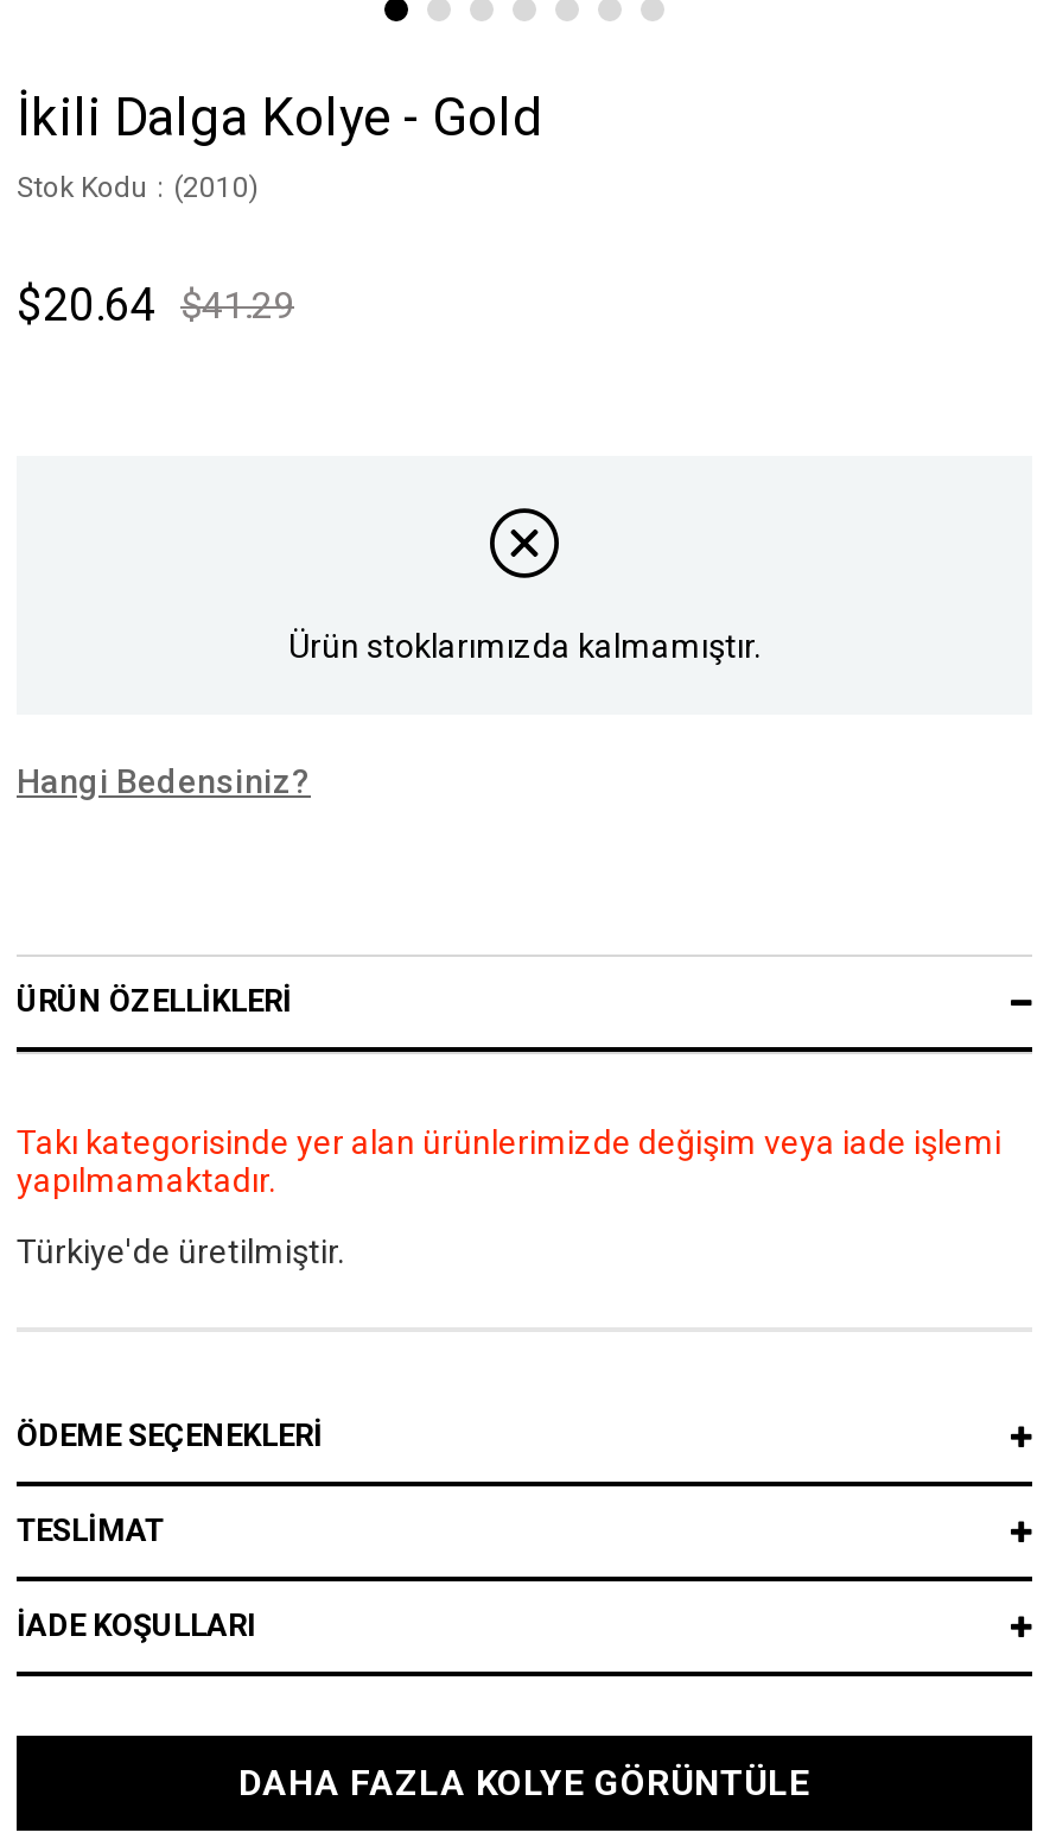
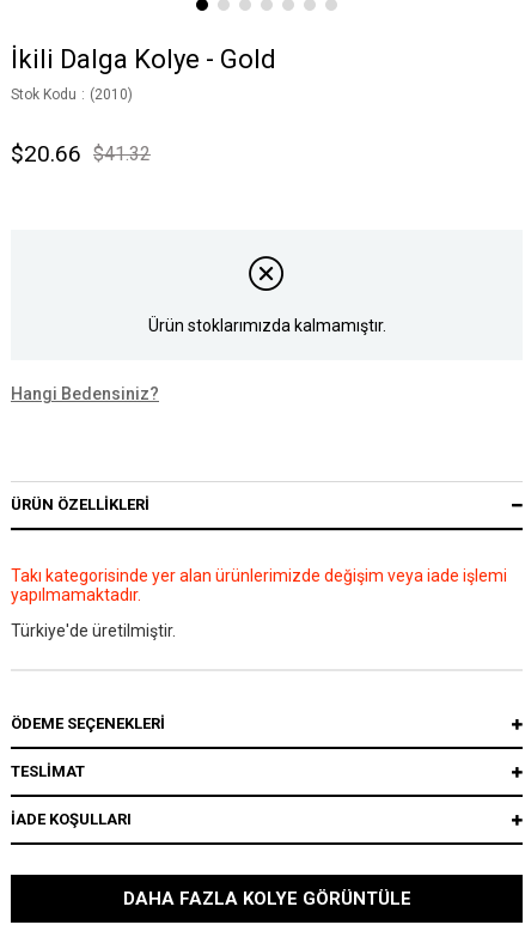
[17,279,157,333] $20.64 -> [11,140,81,168] $20.66
[180,283,294,328] $41.29 -> [93,143,151,165] $41.32

